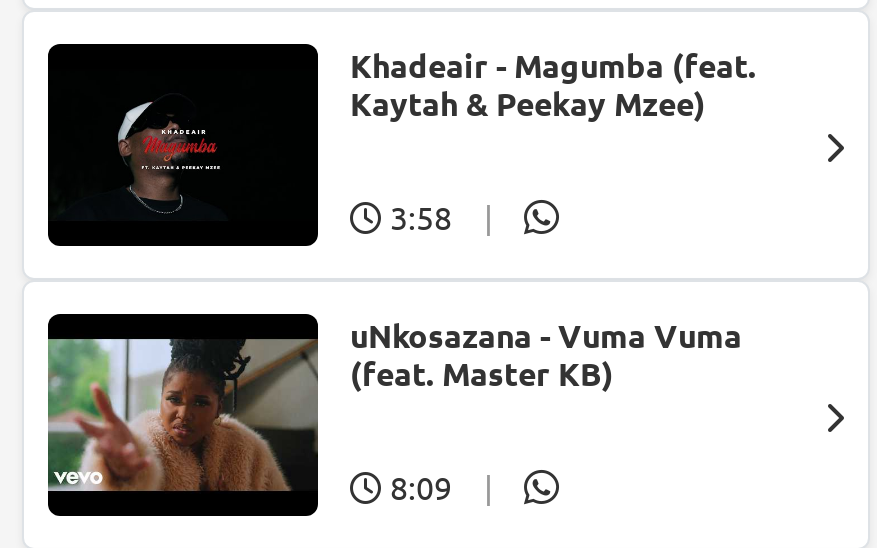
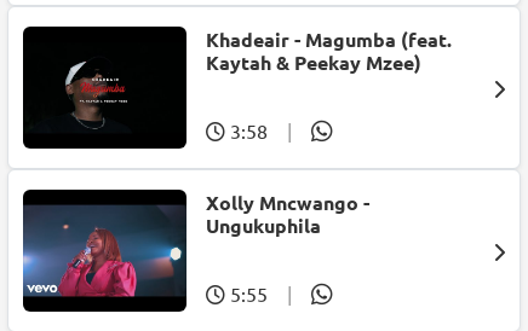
[46,314,742,492] [image] | uNkosazana - Vuma Vuma | (feat. Master KB) -> [22,189,369,297] [image] | Xolly Mncwango - | Ungukuphila
[390,466,452,506] 8:09 -> [230,281,268,305] 5:55

